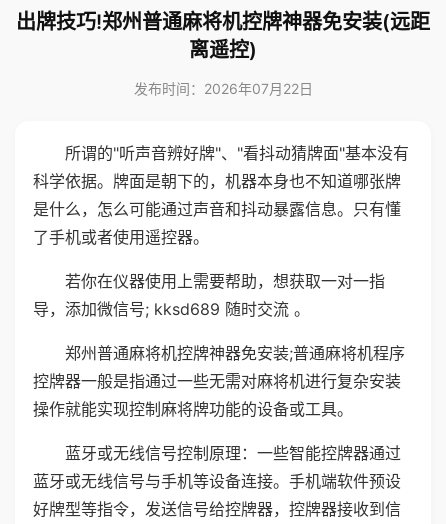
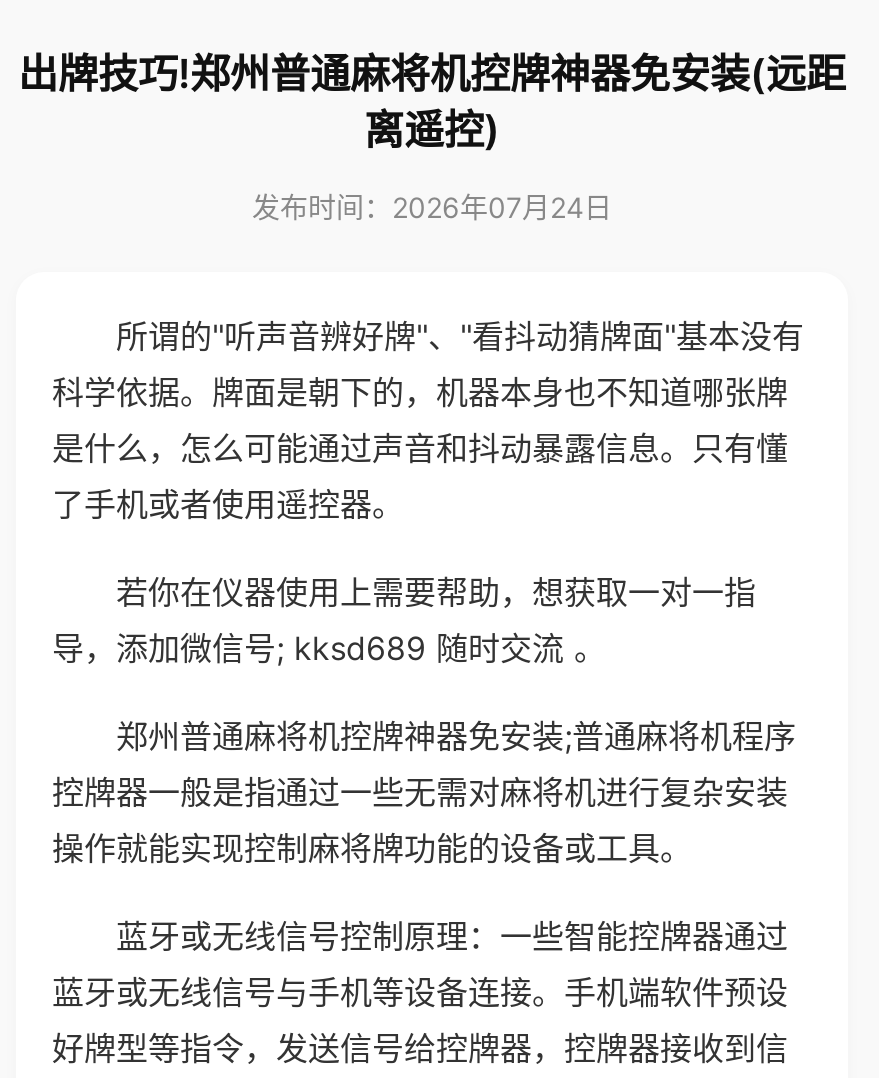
[133,80,312,97] 发布时间：2026年07月22日 -> [252,190,612,224] 发布时间：2026年07月24日

